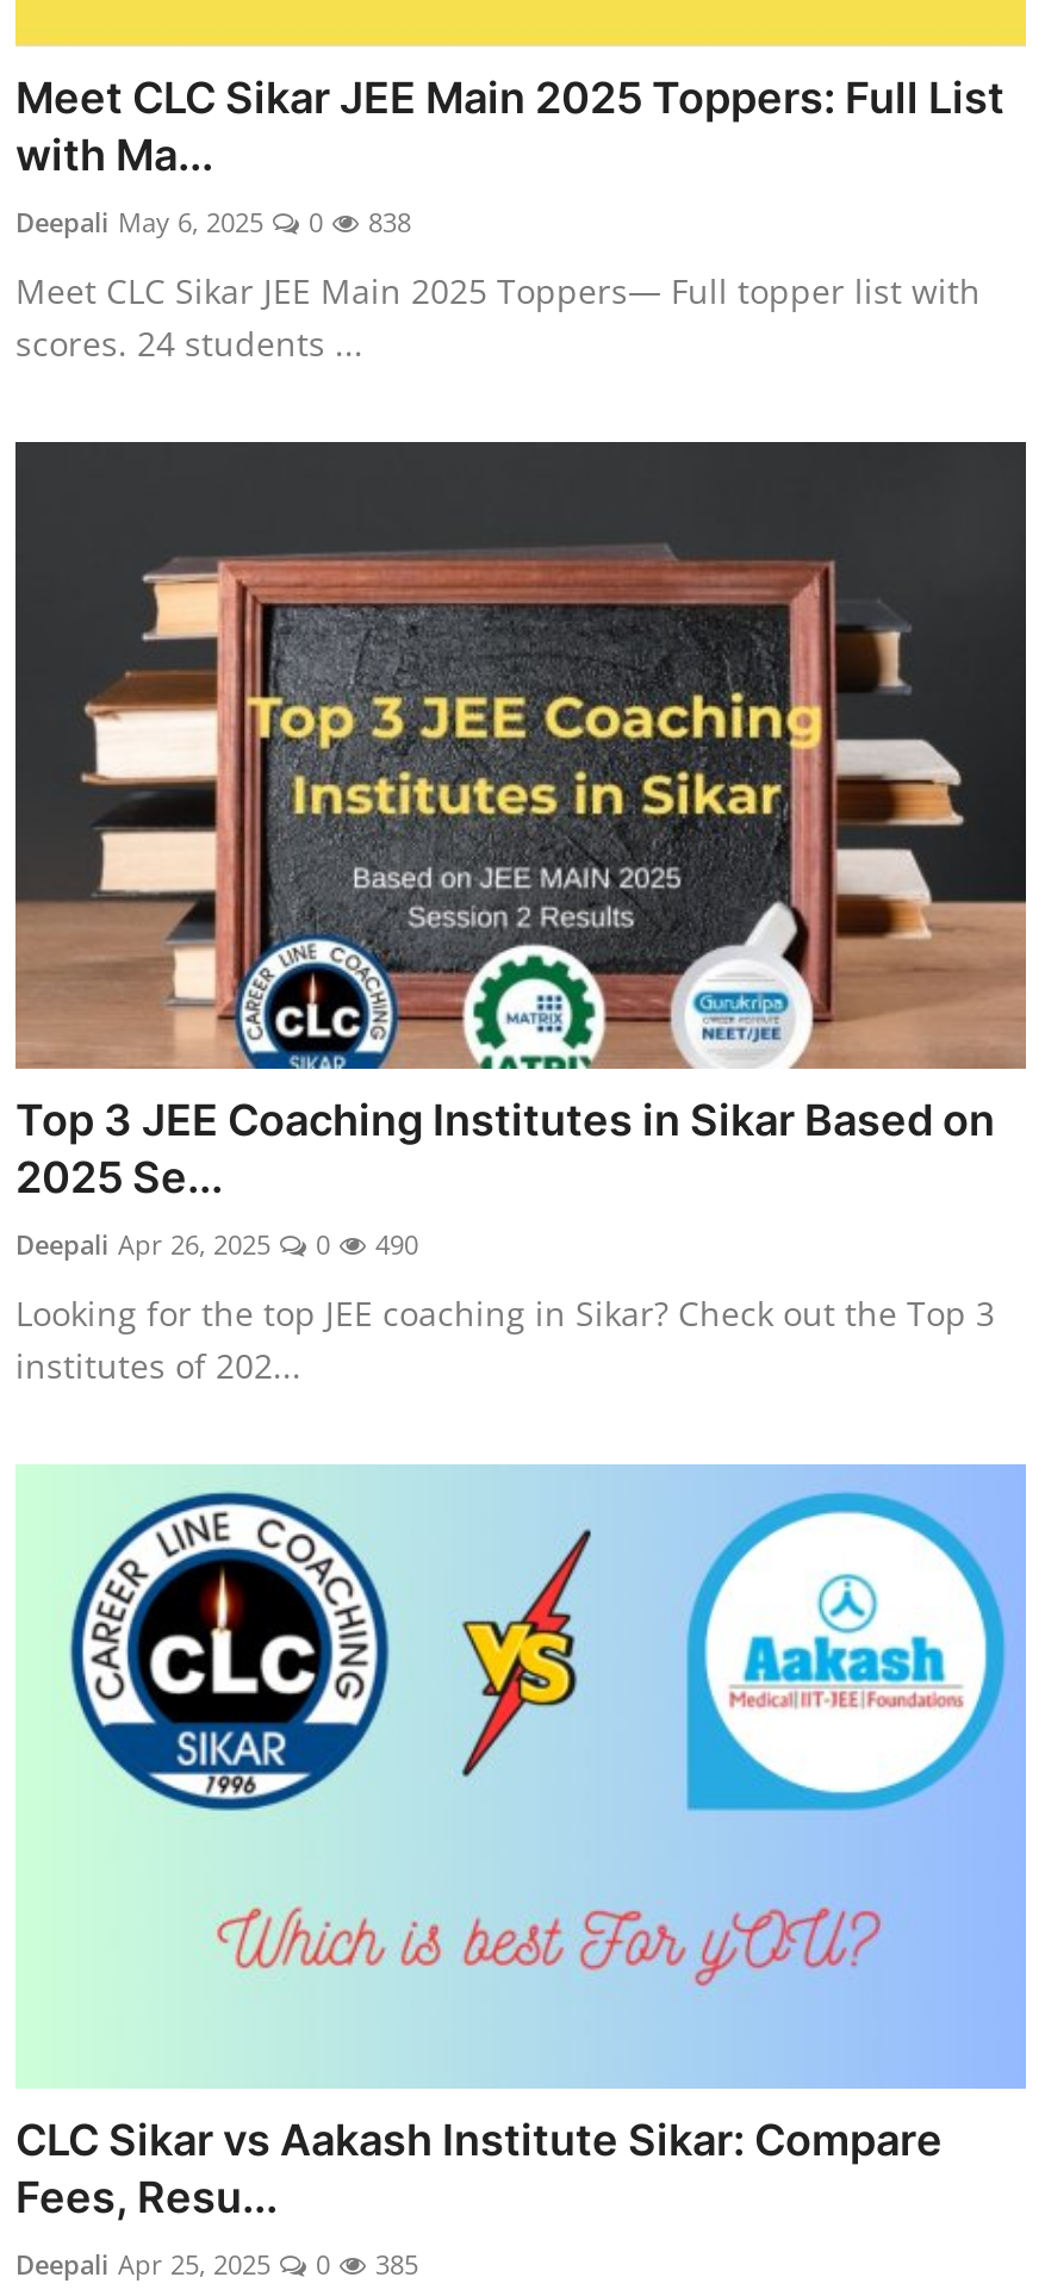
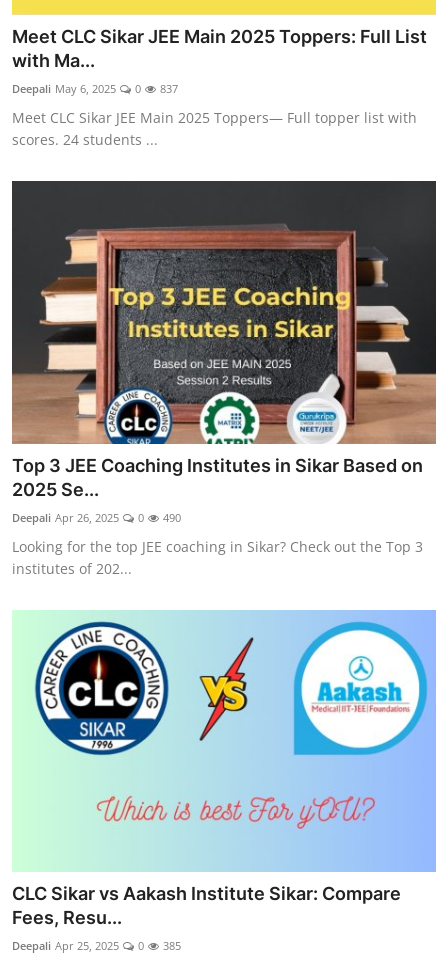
[15,204,411,240] Deepali May 6, 2025 0 838 -> [12,81,178,96] Deepali May 6, 2025 0 837

